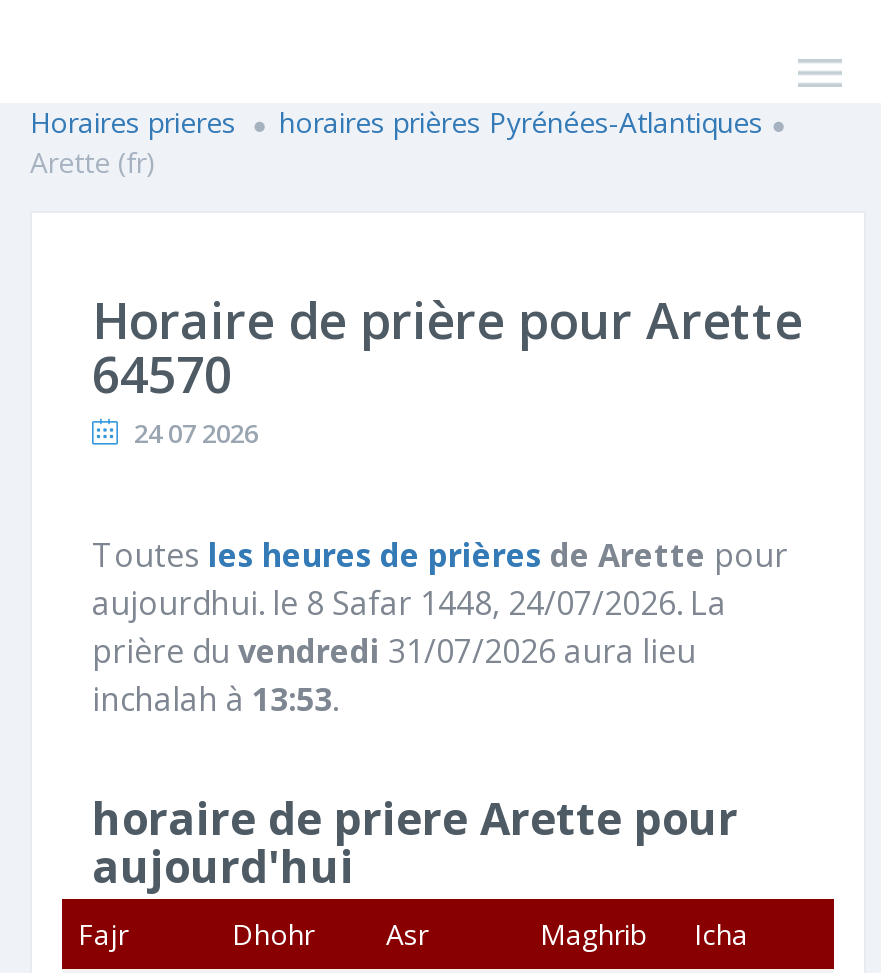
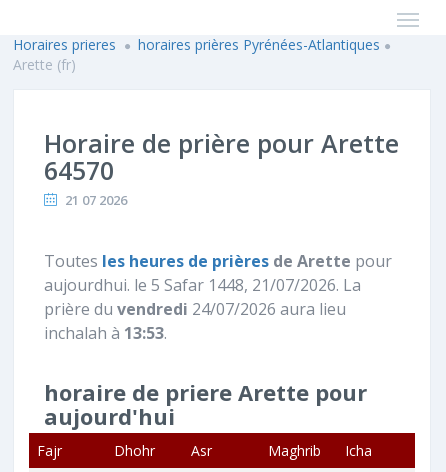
[134,415,258,451] 24 07 2026 -> [65,191,127,209] 21 07 2026
[92,581,726,625] aujourdhui. le 8 Safar 1448, 24/07/2026. La -> [44,274,361,296] aujourdhui. le 5 Safar 1448, 21/07/2026. La
[92,629,696,673] prière du vendredi 31/07/2026 aura lieu -> [44,298,346,320] prière du vendredi 24/07/2026 aura lieu

